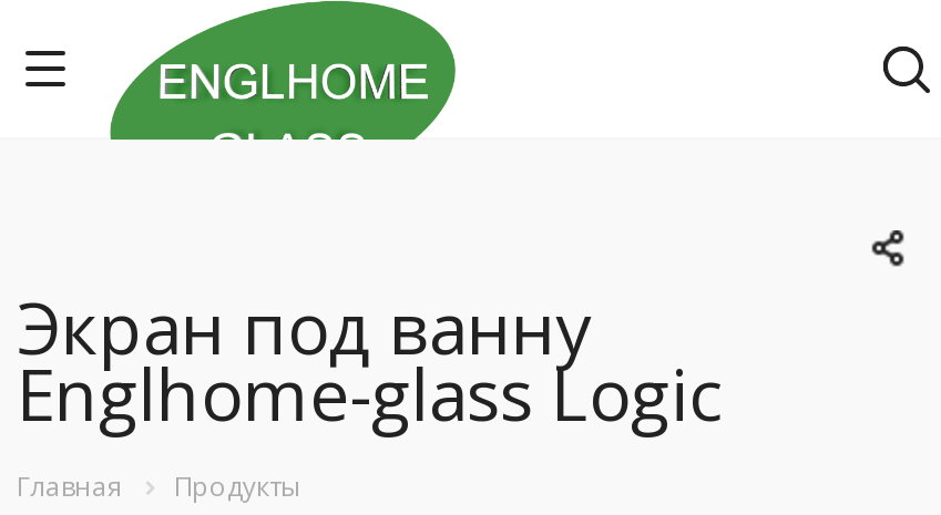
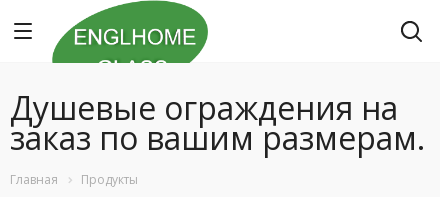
[17,279,722,441] Экран под ванну | Englhome-glass Logic -> [10,86,425,159] Душевые ограждения на | заказ по вашим размерам.

